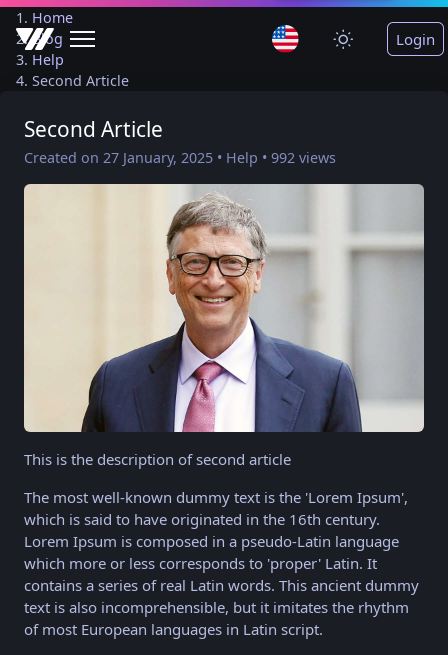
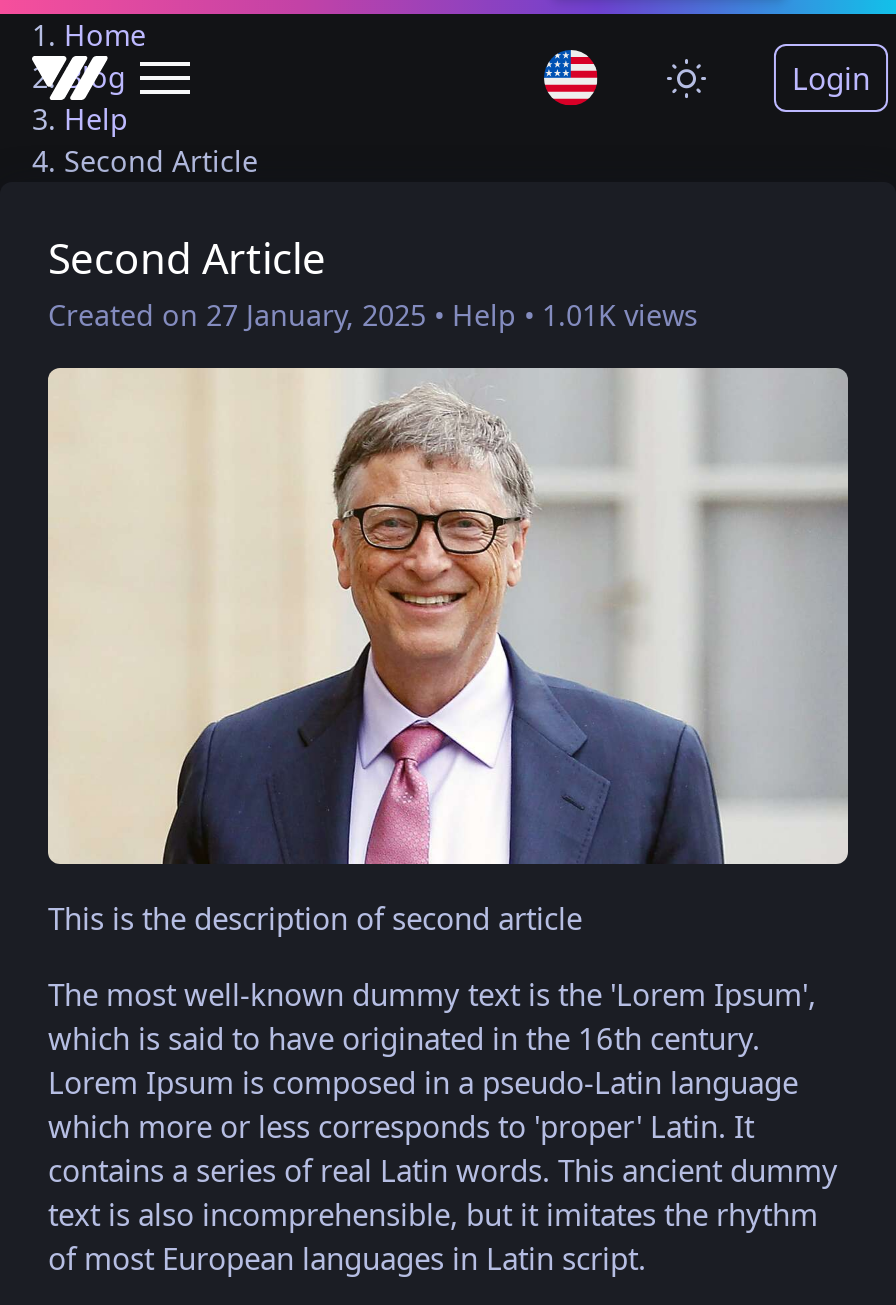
[24,148,336,167] Created on 27 January, 2025 • Help • 992 views -> [48,296,698,334] Created on 27 January, 2025 • Help • 1.01K views

